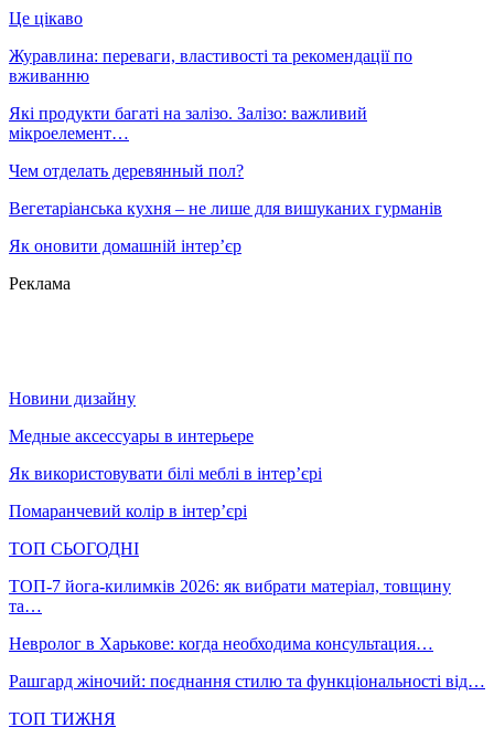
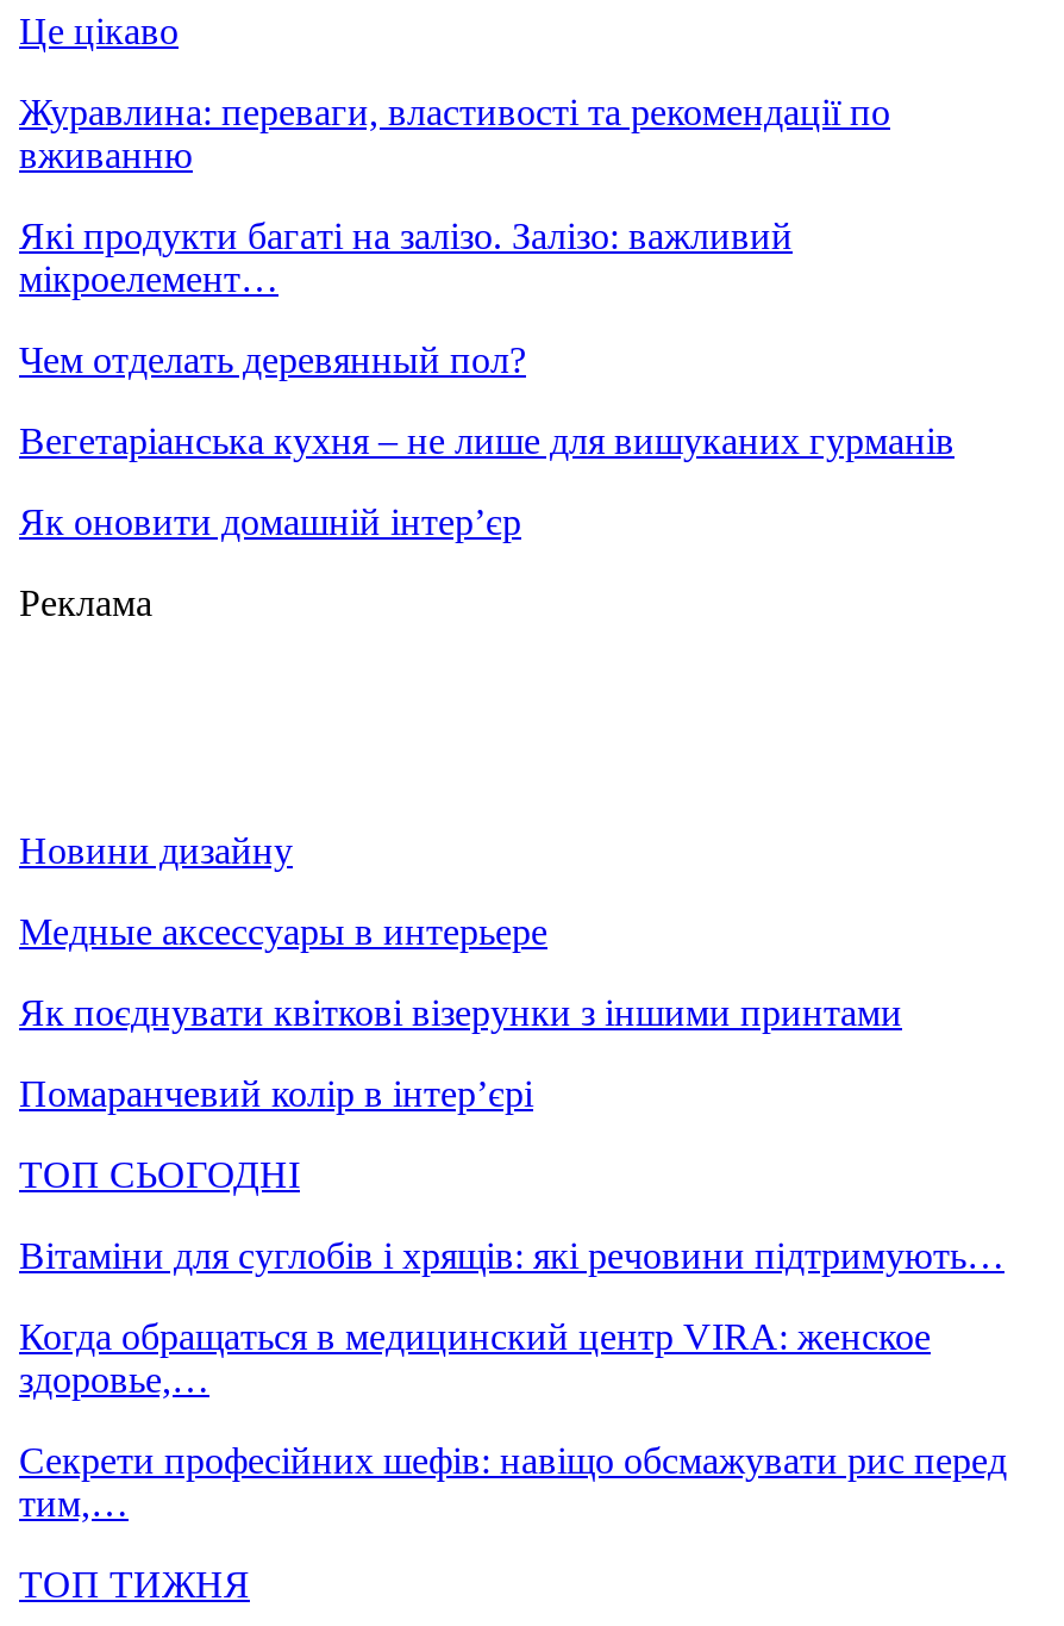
[9,464,322,483] Як використовувати білі меблі в інтер’єрі -> [19,993,902,1033] Як поєднувати квіткові візерунки з іншими принтами
[9,577,451,616] ТОП-7 йога-килимків 2026: як вибрати матеріал, товщину | та… -> [19,1236,1004,1276] Вітаміни для суглобів і хрящів: які речовини підтримують…
[9,634,433,653] Невролог в Харькове: когда необходима консультация… -> [19,1317,931,1400] Когда обращаться в медицинский центр VIRA: женское | здоровье,…
[9,672,485,691] Рашгард жіночий: поєднання стилю та функціональності від… -> [19,1441,1007,1524] Секрети професійних шефів: навіщо обсмажувати рис перед | тим,…

